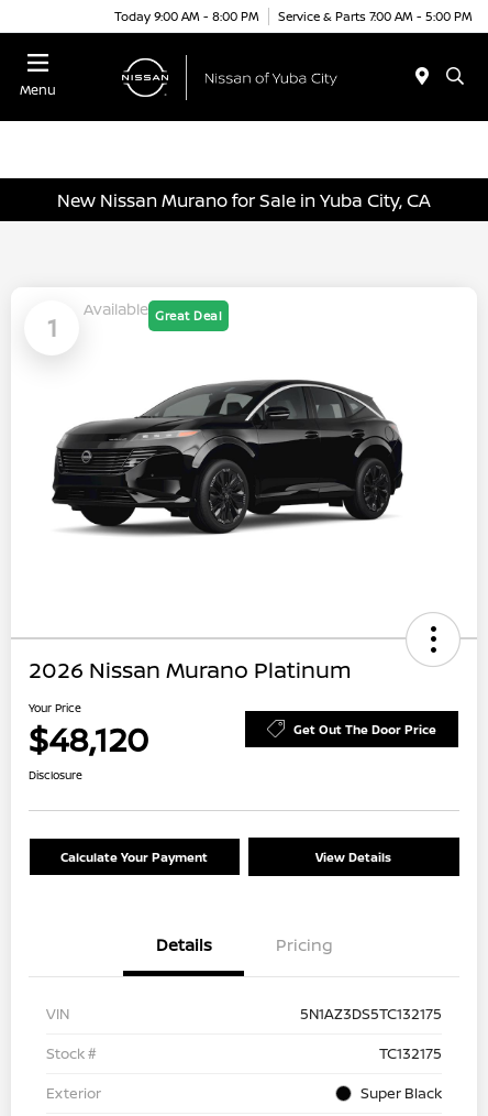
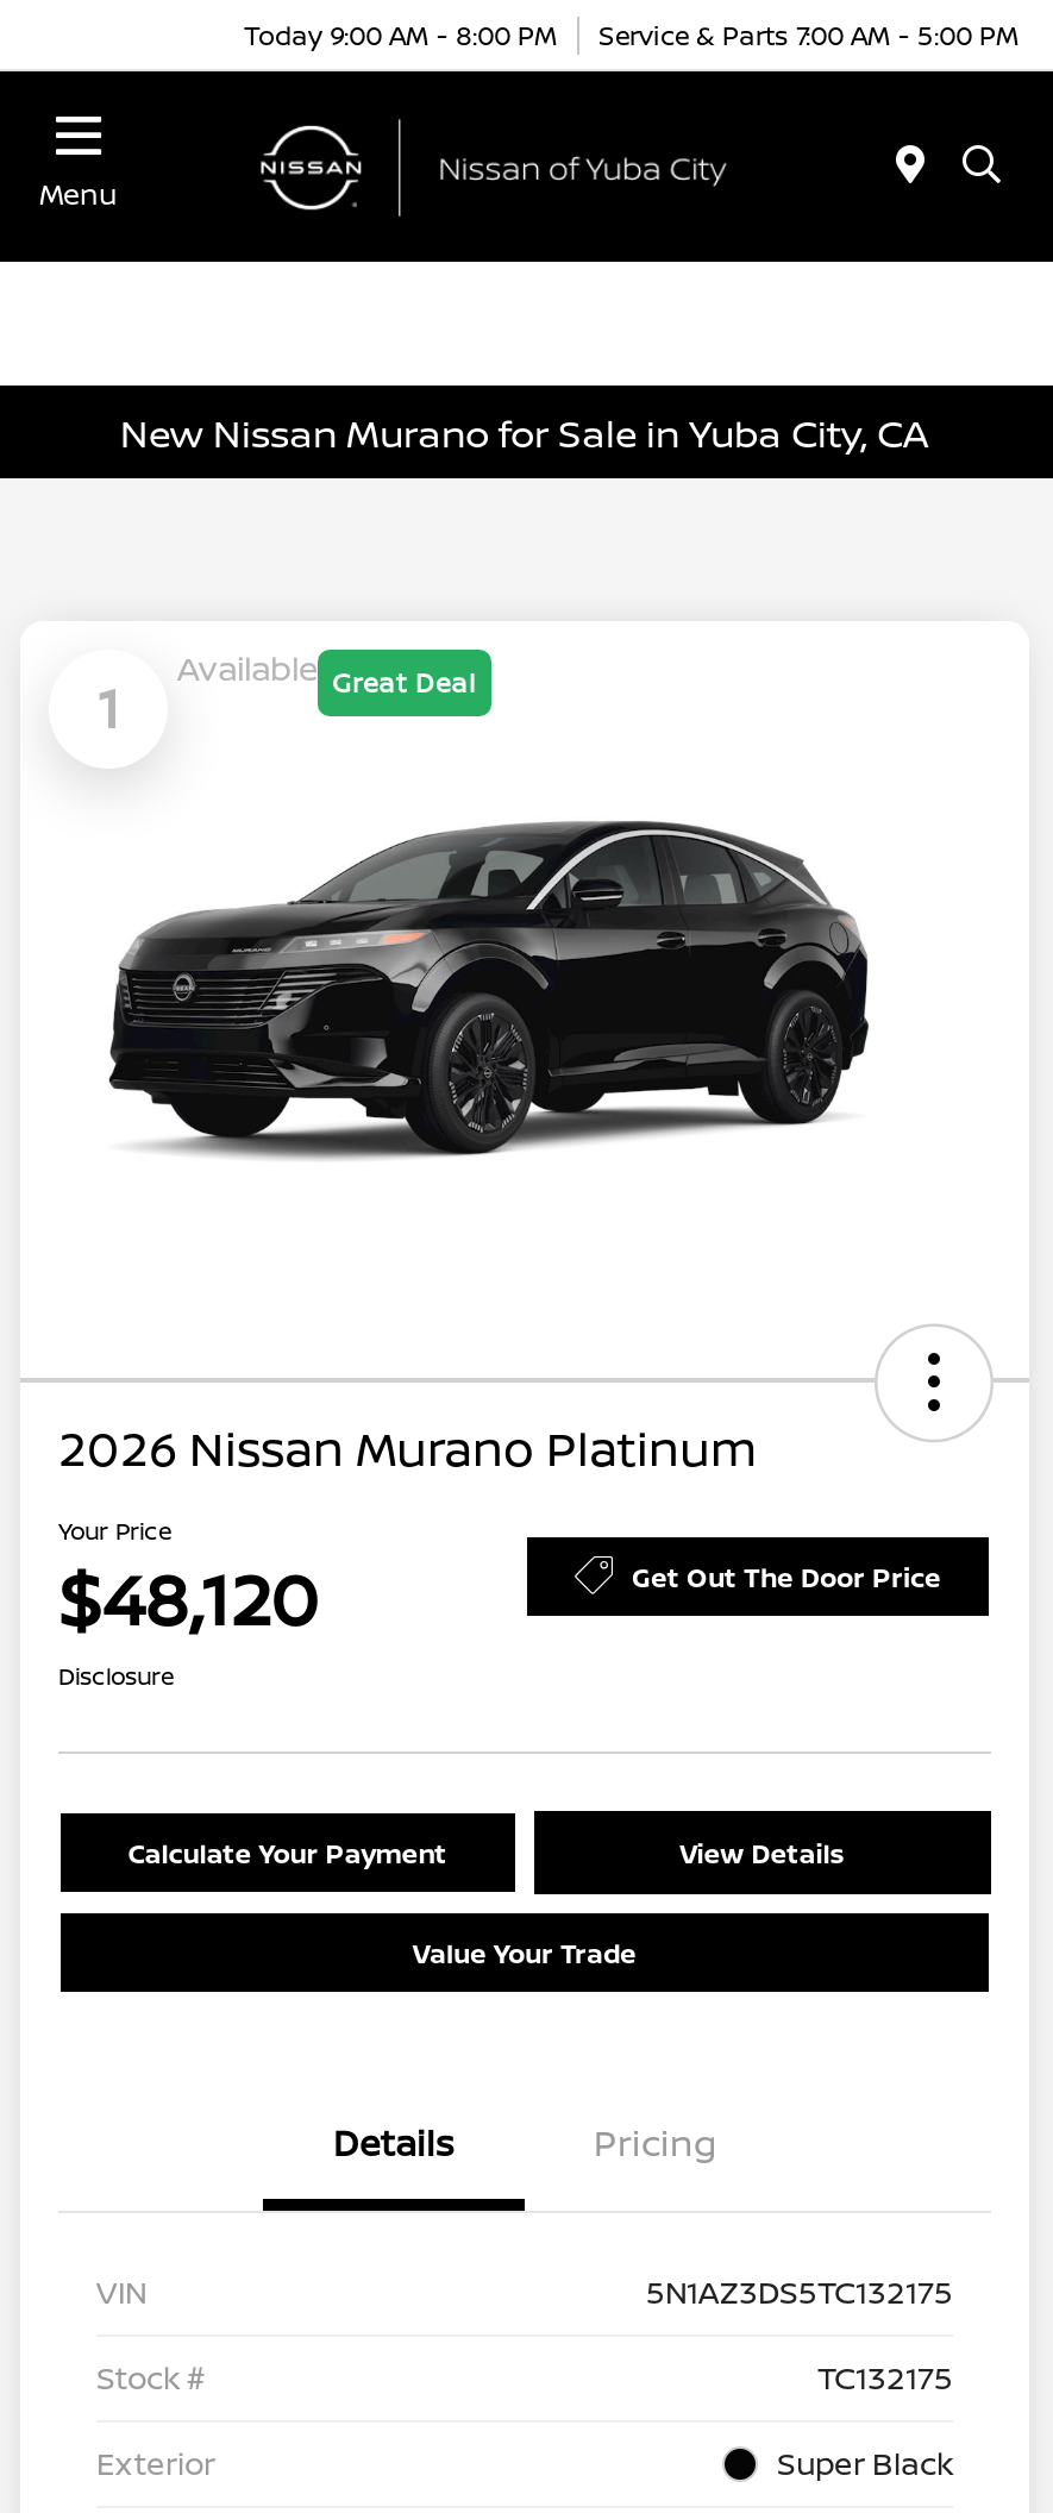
none -> [413,1935,637,1971] Value Your Trade

